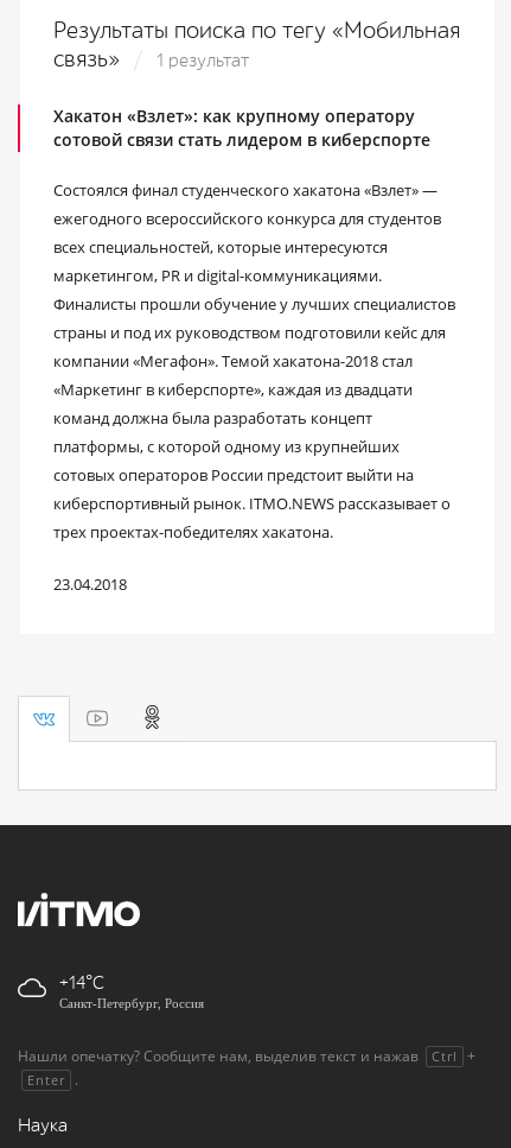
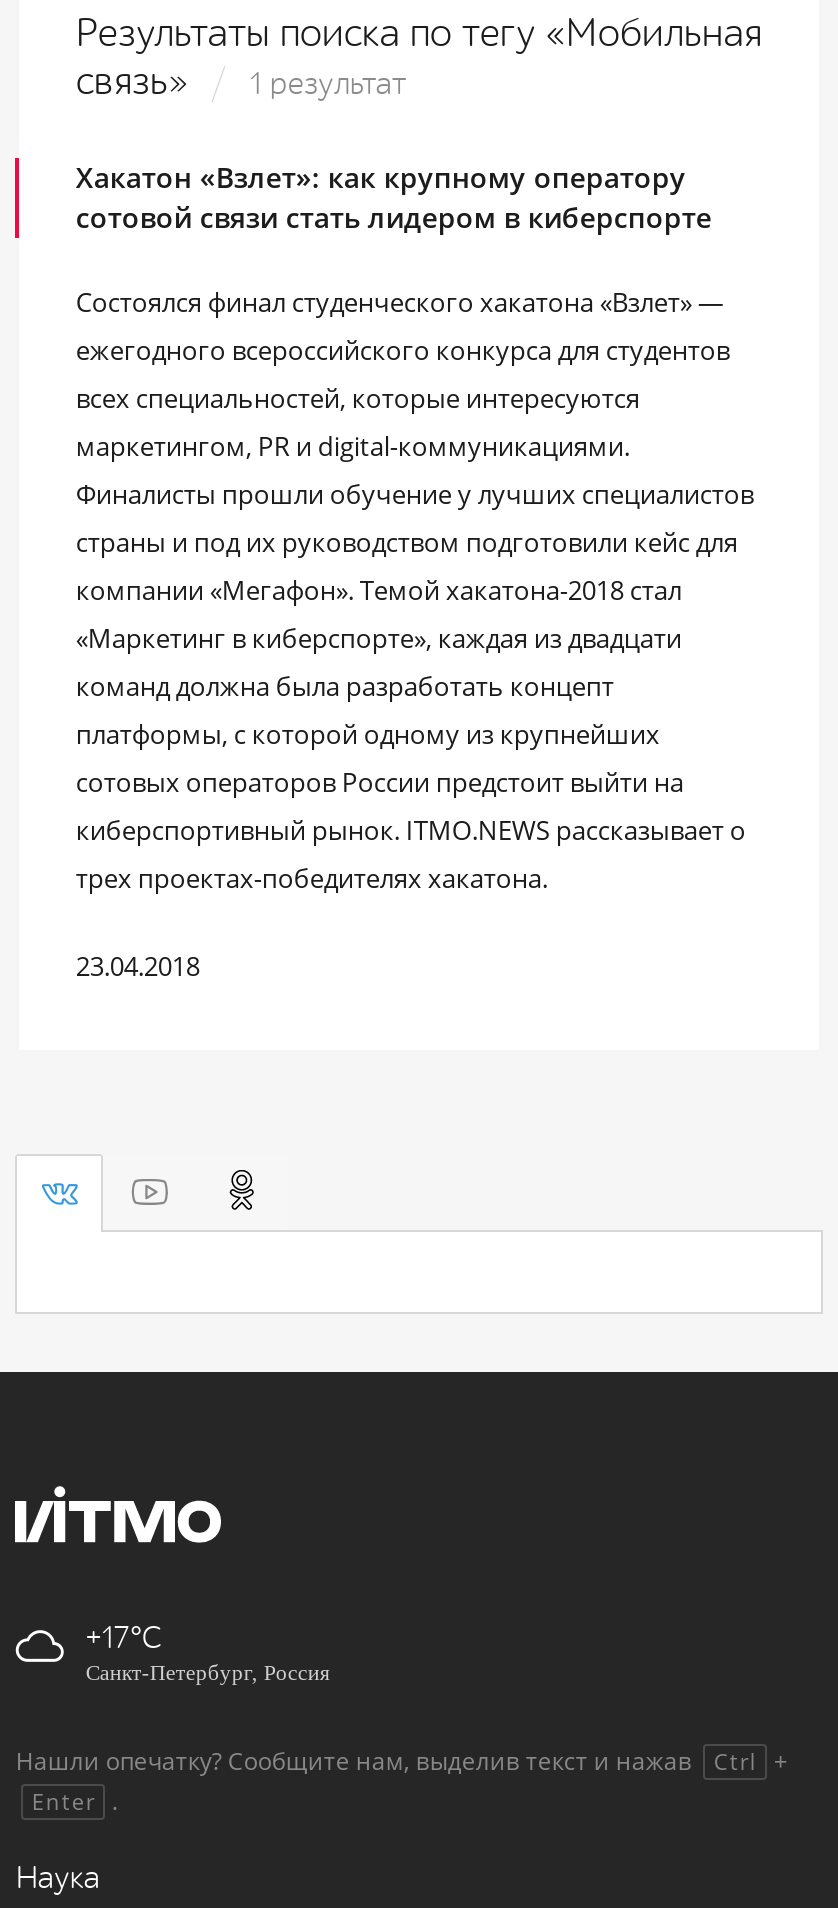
[60,972,86,995] +14 -> [86,1620,130,1658] +17

